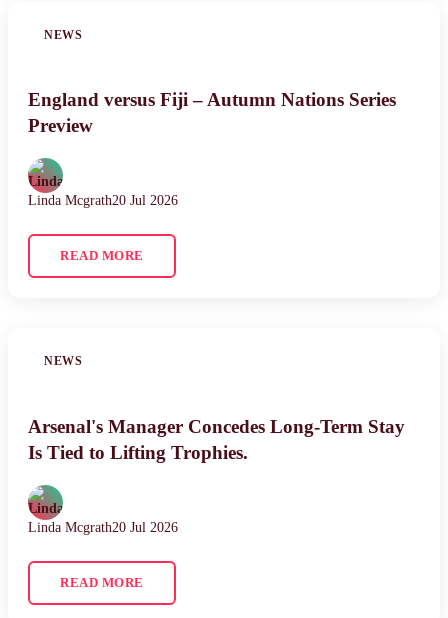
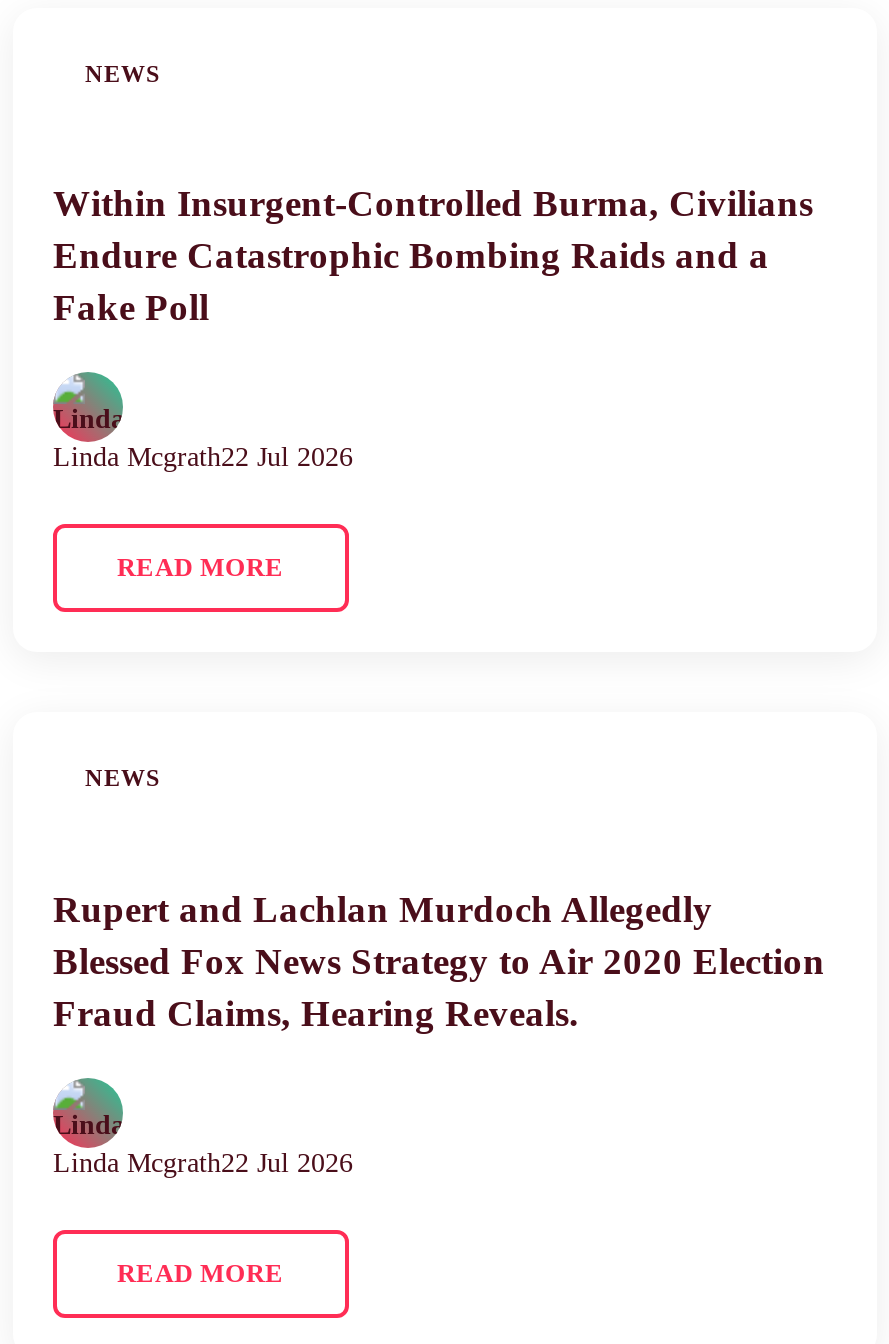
[28,89,396,136] England versus Fiji – Autumn Nations Series | Preview -> [53,183,813,329] Within Insurgent-Controlled Burma, Civilians | Endure Catastrophic Bombing Raids and a | Fake Poll
[28,193,178,208] Linda Mcgrath20 Jul 2026 -> [53,442,353,472] Linda Mcgrath22 Jul 2026
[28,416,405,463] Arsenal's Manager Concedes Long-Term Stay | Is Tied to Lifting Trophies. -> [53,888,825,1034] Rupert and Lachlan Murdoch Allegedly | Blessed Fox News Strategy to Air 2020 Election | Fraud Claims, Hearing Reveals.
[28,520,178,535] Linda Mcgrath20 Jul 2026 -> [53,1147,353,1177] Linda Mcgrath22 Jul 2026

